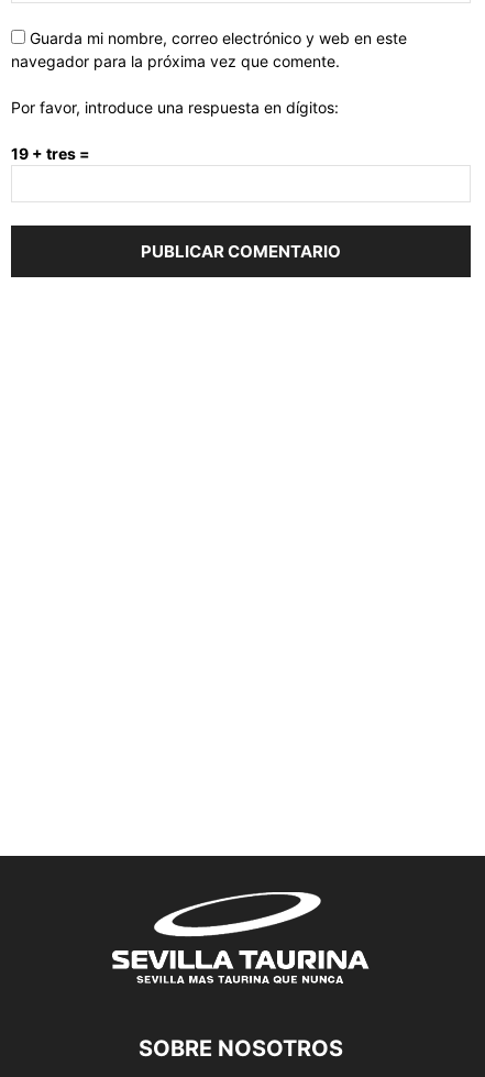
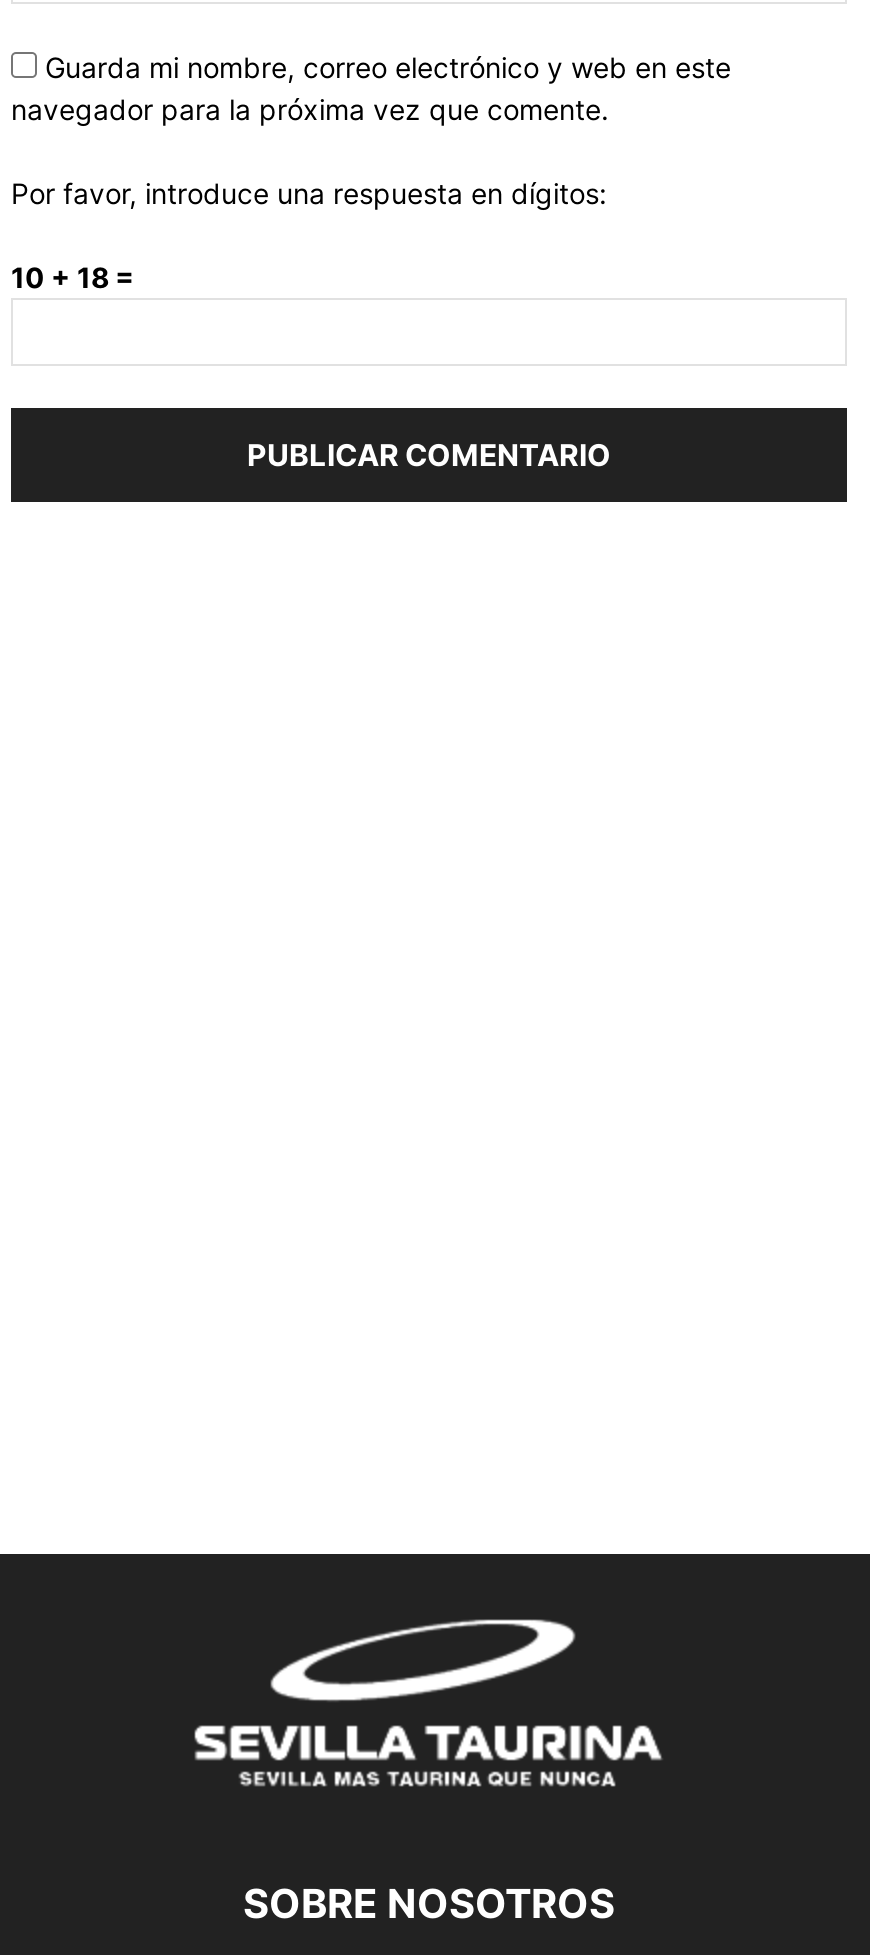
[11,144,90,163] 19 + tres = -> [11,261,135,295] 10 + 18 =

